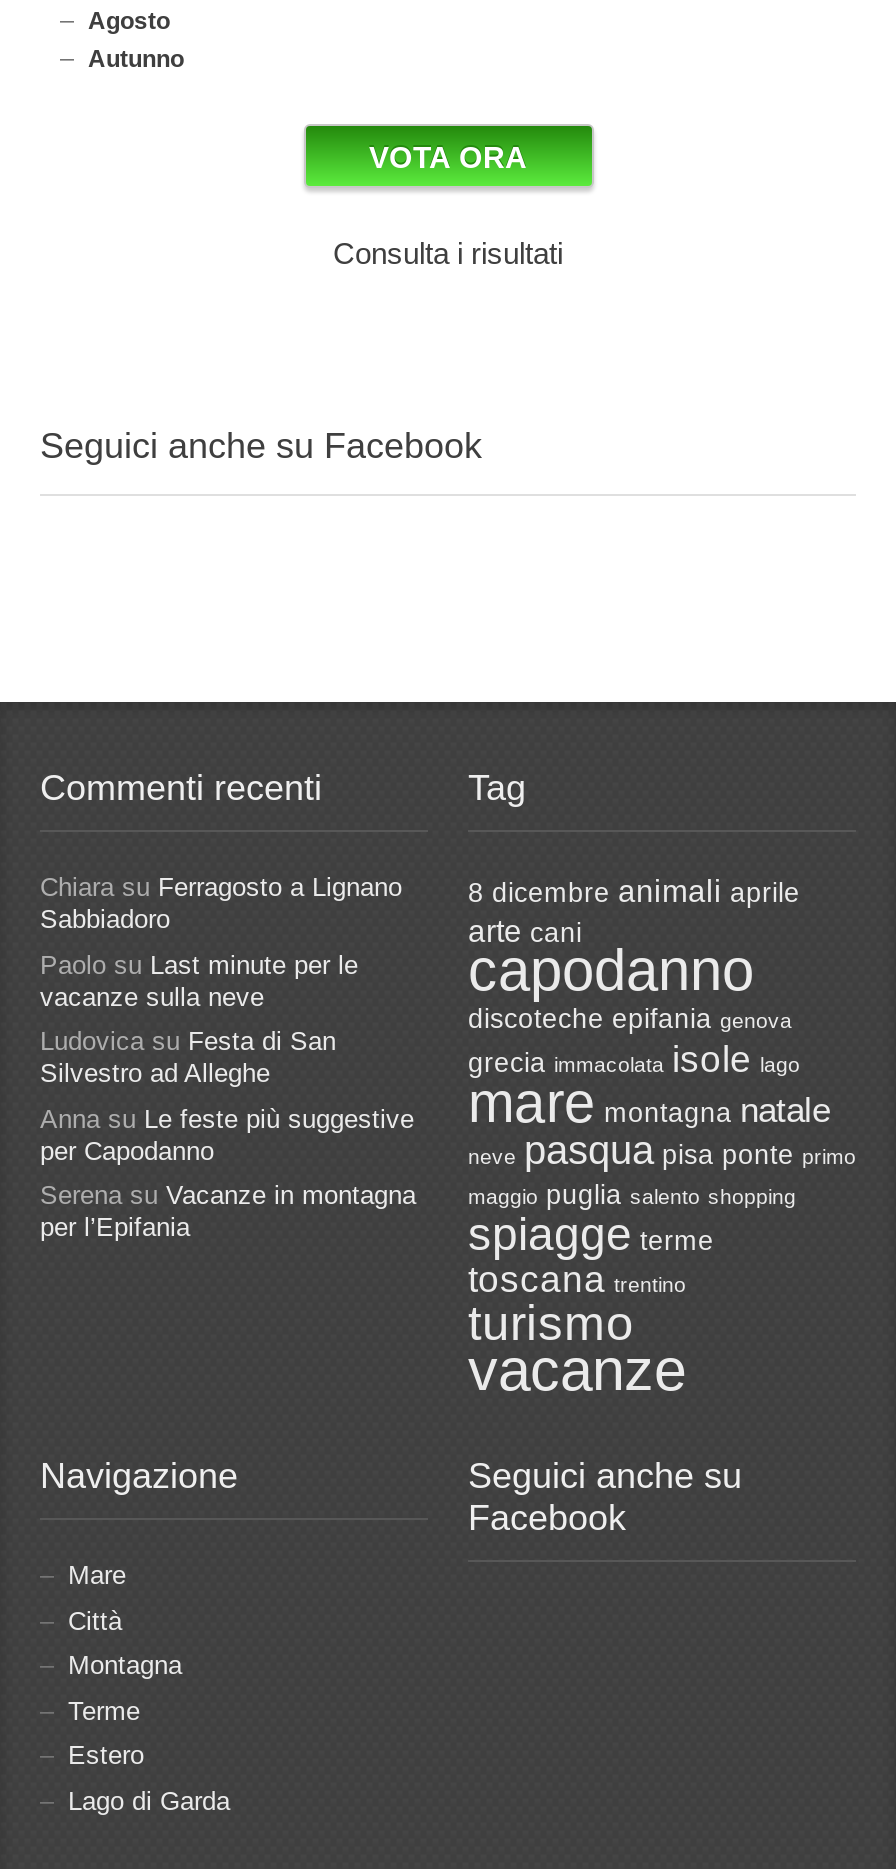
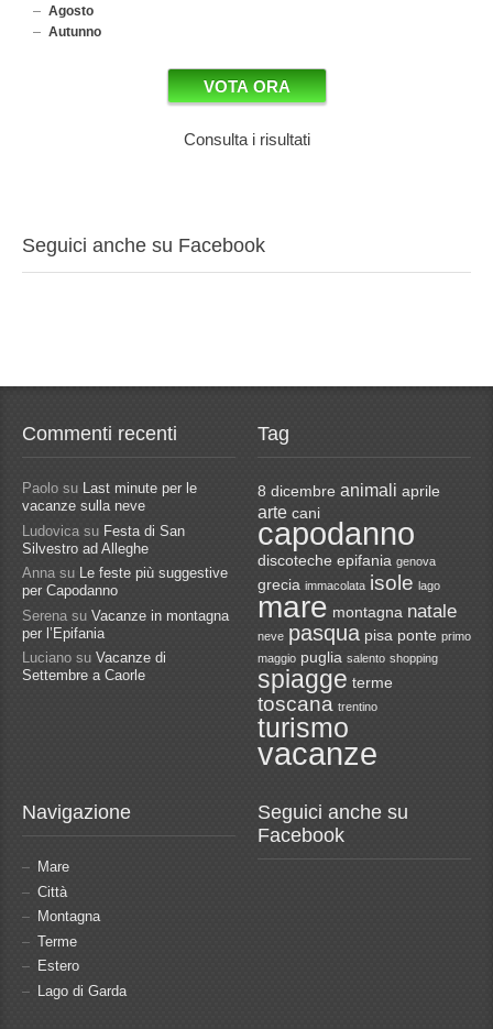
[40,873,402,935] Chiara su Ferragosto a Lignano | Sabbiadoro -> none
moved [40,950,416,1243] -> [22,480,229,641]: Paolo su Last minute per le | vacanze sulla neve | Ludovica su Festa di San | Silvestro ad Alleghe | Anna su Le feste più suggestive | per Capodanno | Serena su Vacanze in montagna | per l’Epifania
none -> [22,650,166,684] Luciano su Vacanze di | Settembre a Caorle

